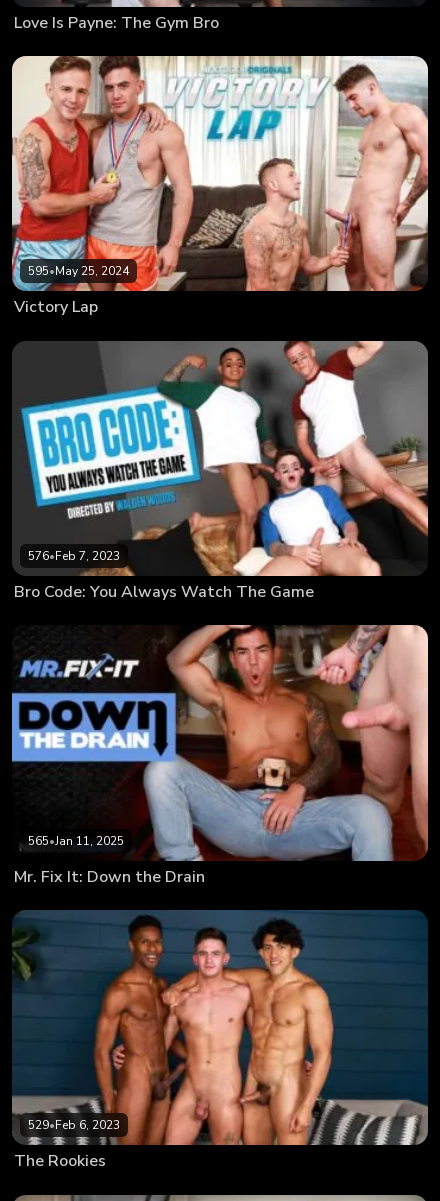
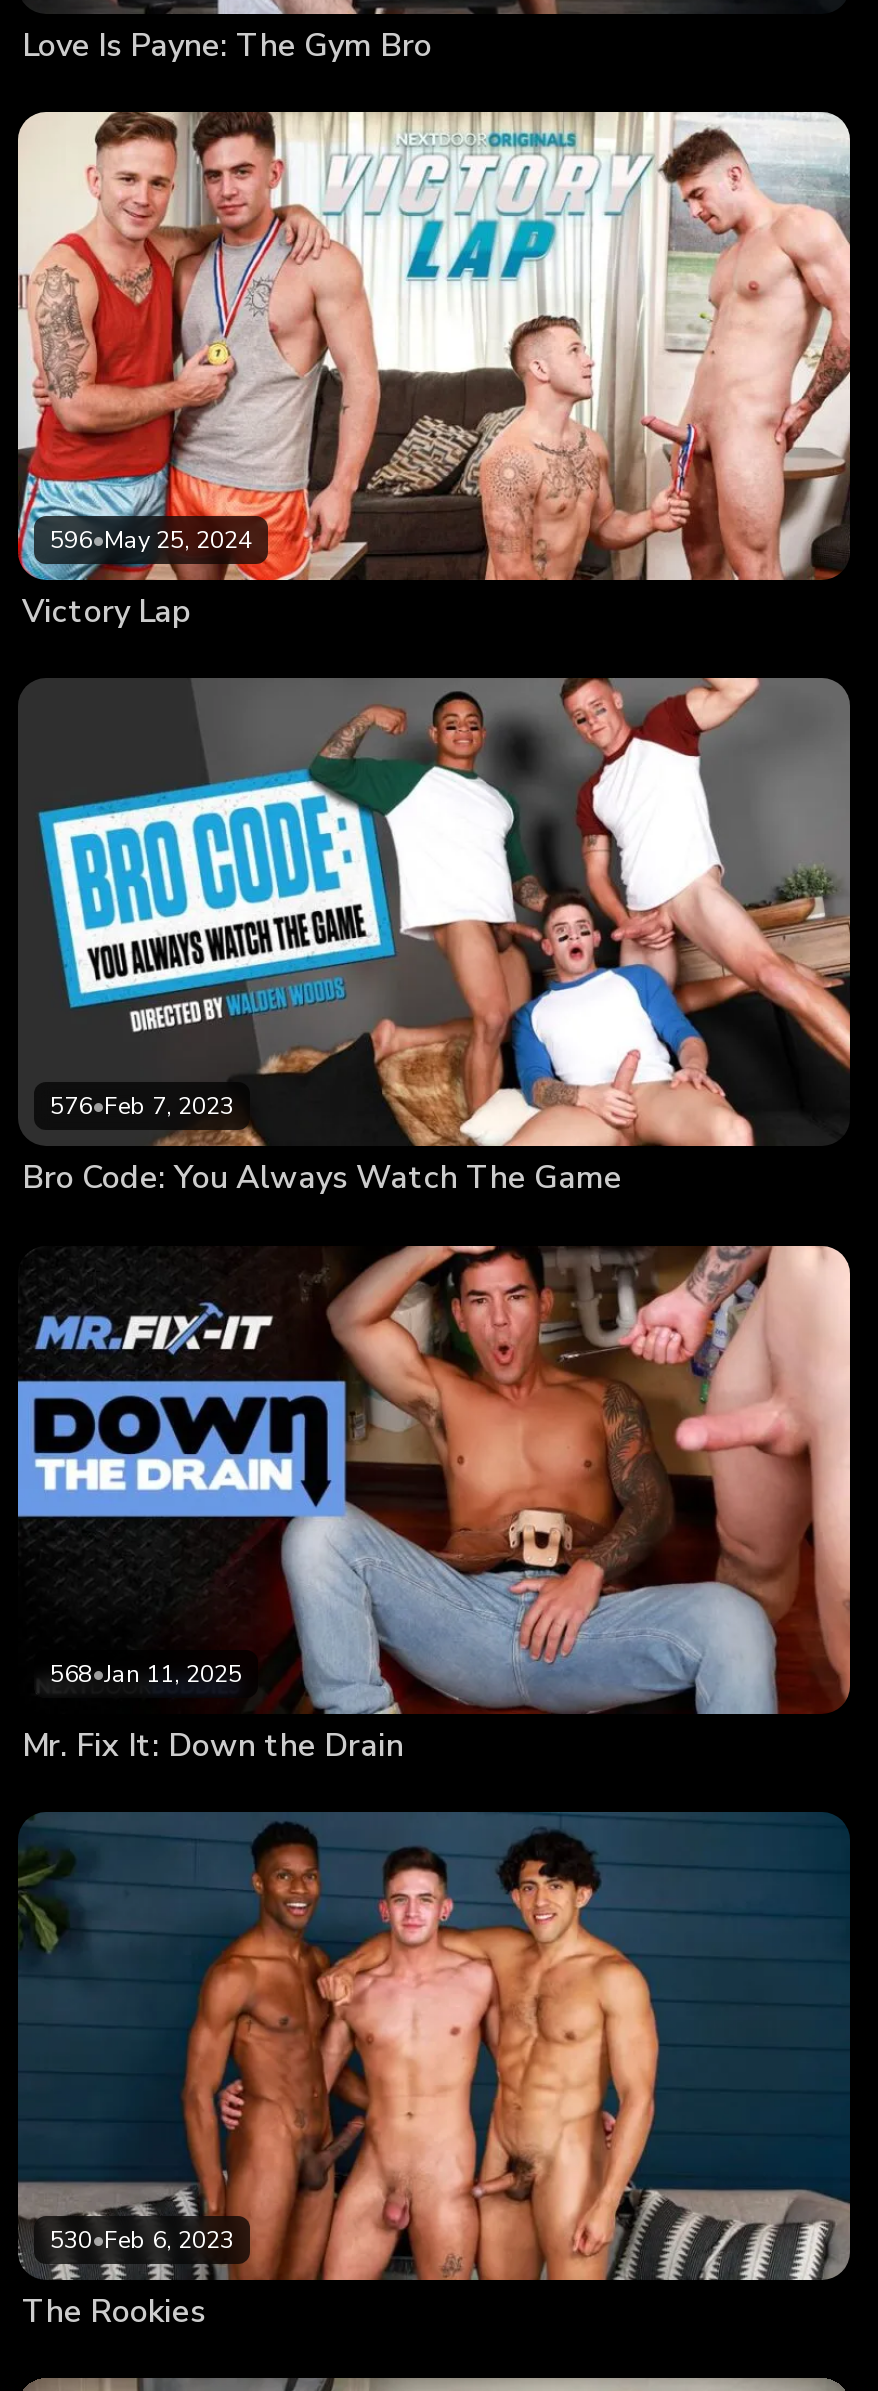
[28,263,129,279] 595•May 25, 2024 -> [50,524,252,556] 596•May 25, 2024
[28,833,124,849] 565•Jan 11, 2025 -> [50,1658,242,1690] 568•Jan 11, 2025
[28,1117,120,1133] 529•Feb 6, 2023 -> [50,2224,234,2256] 530•Feb 6, 2023

